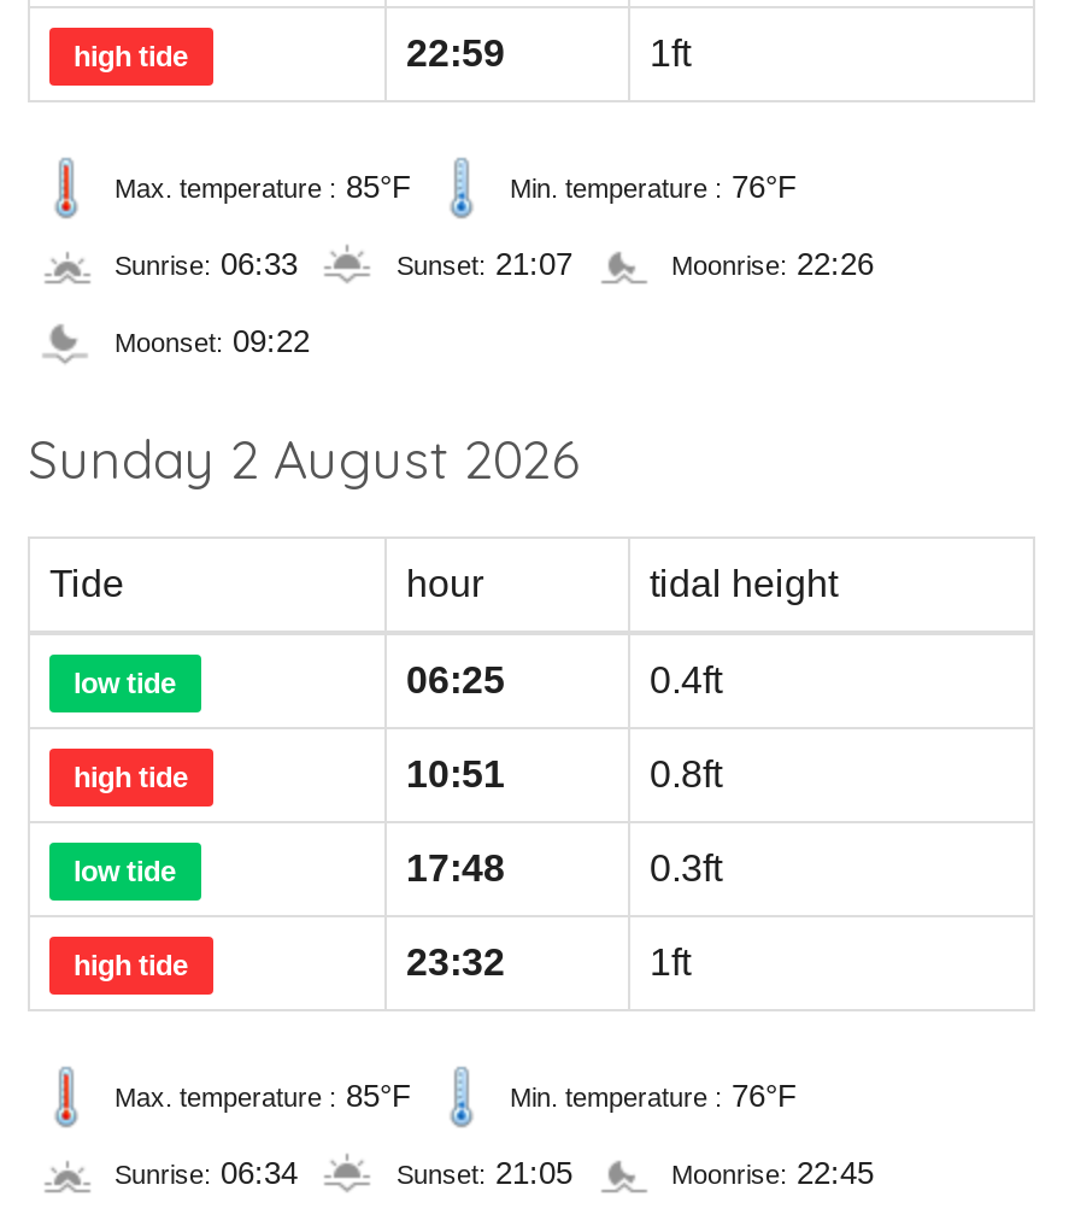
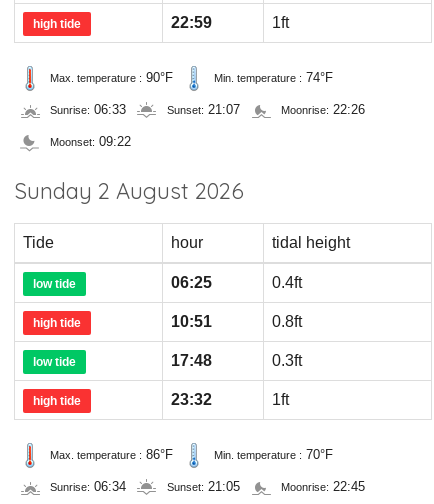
[114,169,411,205] Max. temperature : 85°F -> [50,70,173,85] Max. temperature : 90°F
[510,169,797,205] Min. temperature : 76°F -> [214,70,333,85] Min. temperature : 74°F
[114,1078,411,1114] Max. temperature : 85°F -> [50,447,173,462] Max. temperature : 86°F
[510,1078,797,1114] Min. temperature : 76°F -> [214,447,333,462] Min. temperature : 70°F

